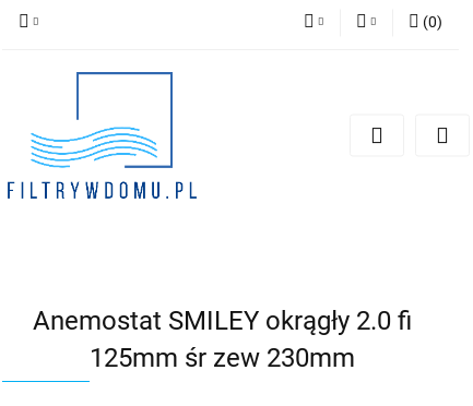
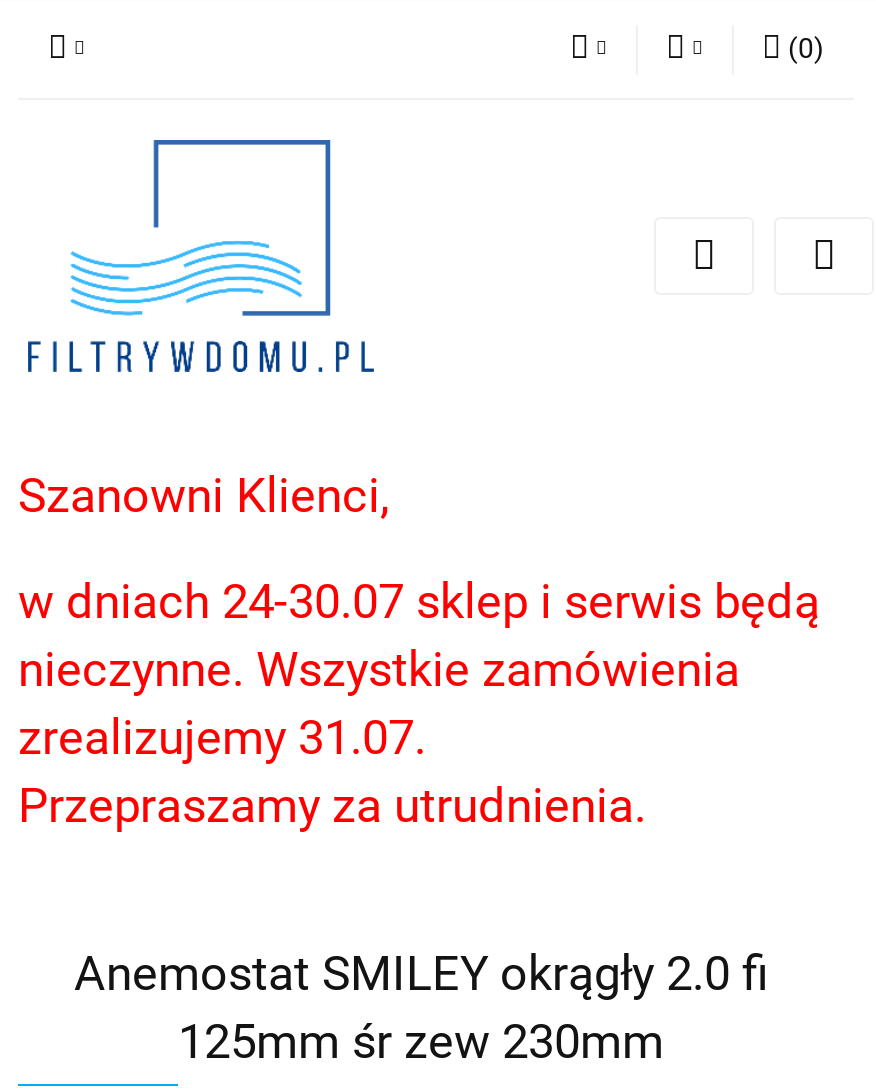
none -> [18,468,820,834] Szanowni Klienci, | w dniach 24-30.07 sklep i serwis będą | nieczynne. Wszystkie zamówienia | zrealizujemy 31.07. | Przepraszamy za utrudnienia.

